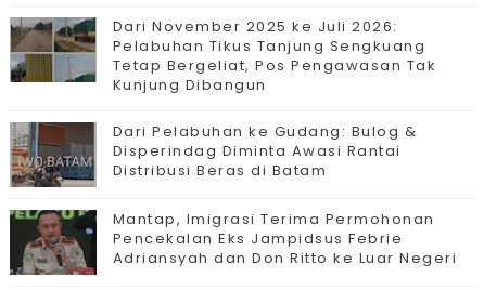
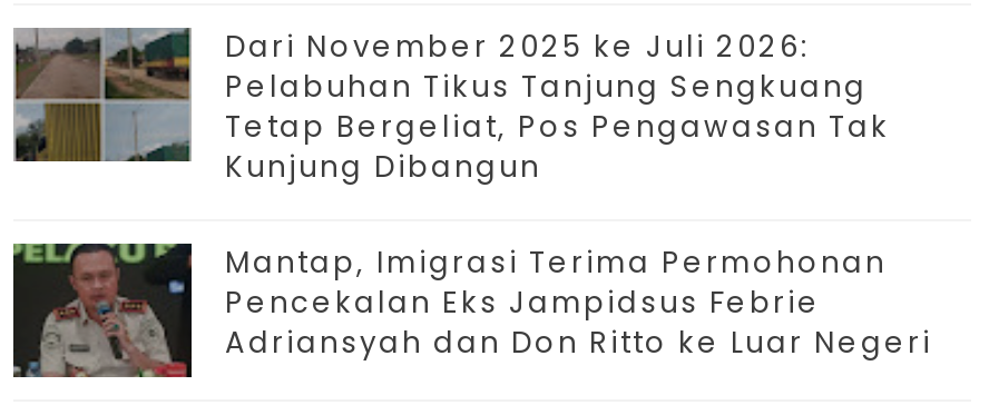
[11,121,417,187] [image] | Dari Pelabuhan ke Gudang: Bulog & | Disperindag Diminta Awasi Rantai | Distribusi Beras di Batam -> none

